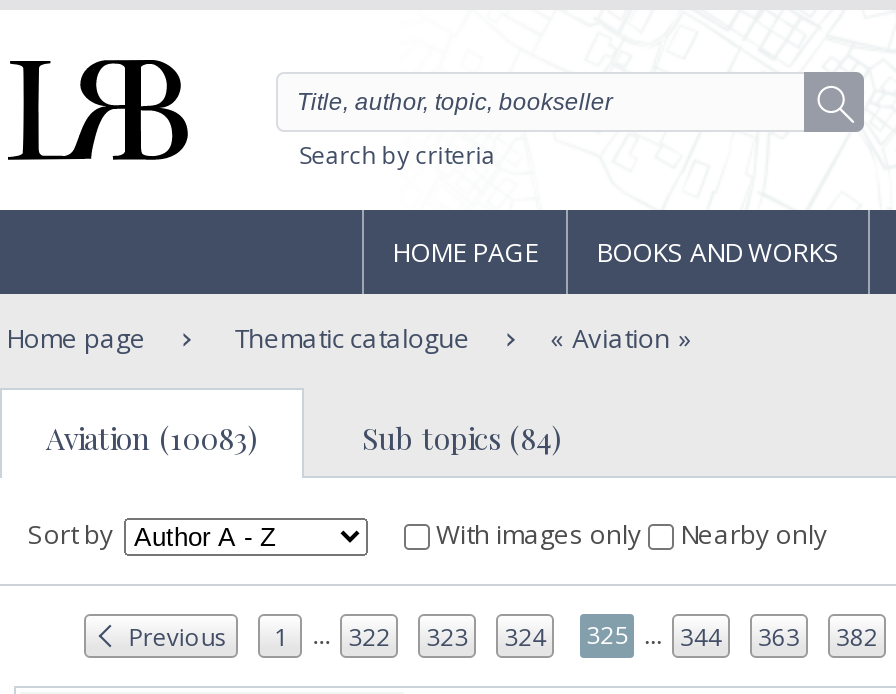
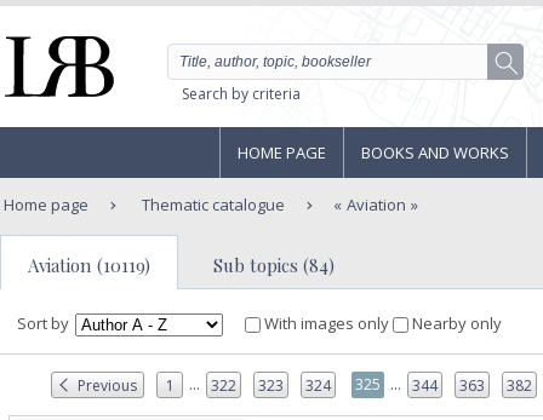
[46,418,258,458] Aviation (10083) -> [28,253,150,277] Aviation (10119)

